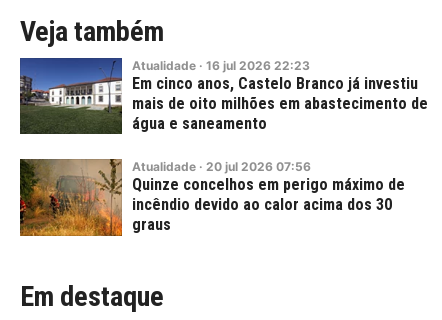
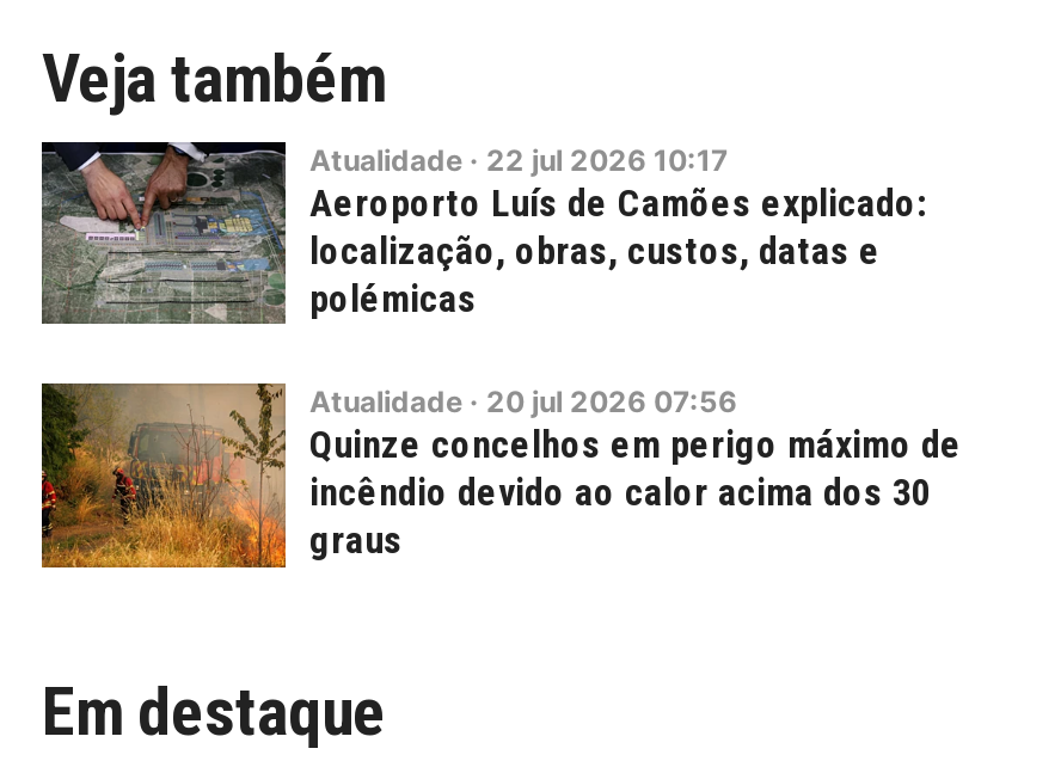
[19,57,428,134] [image] | Atualidade · 16 jul 2026 22:23 | Em cinco anos, Castelo Branco já investiu | mais de oito milhões em abastecimento de | água e saneamento -> [39,140,926,324] [image] | Atualidade · 22 jul 2026 10:17 | Aeroporto Luís de Camões explicado: | localização, obras, custos, datas e | polémicas

